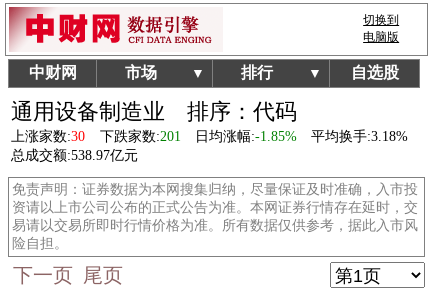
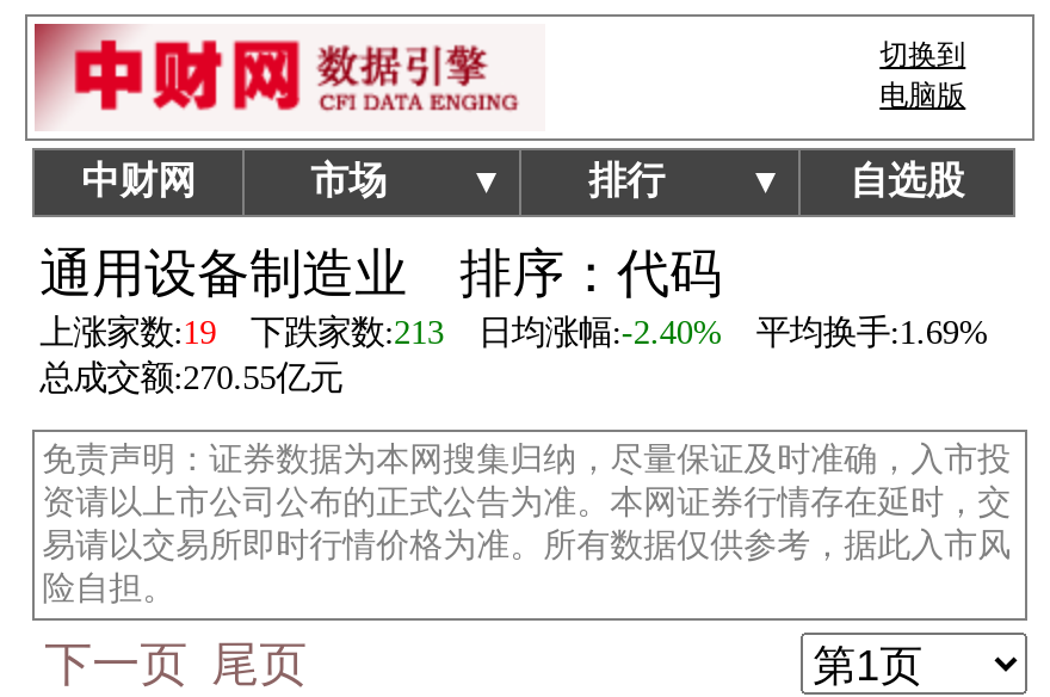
[11,128,85,144] 上涨家数:30 -> [40,313,216,351] 上涨家数:19
[99,128,180,144] 下跌家数:201 -> [251,313,444,351] 下跌家数:213
[195,128,297,144] 日均涨幅:-1.85% -> [478,313,722,351] 日均涨幅:-2.40%
[311,128,408,144] 平均换手:3.18% -> [756,313,987,351] 平均换手:1.69%
[11,147,138,163] 总成交额:538.97亿元 -> [40,358,343,396] 总成交额:270.55亿元

